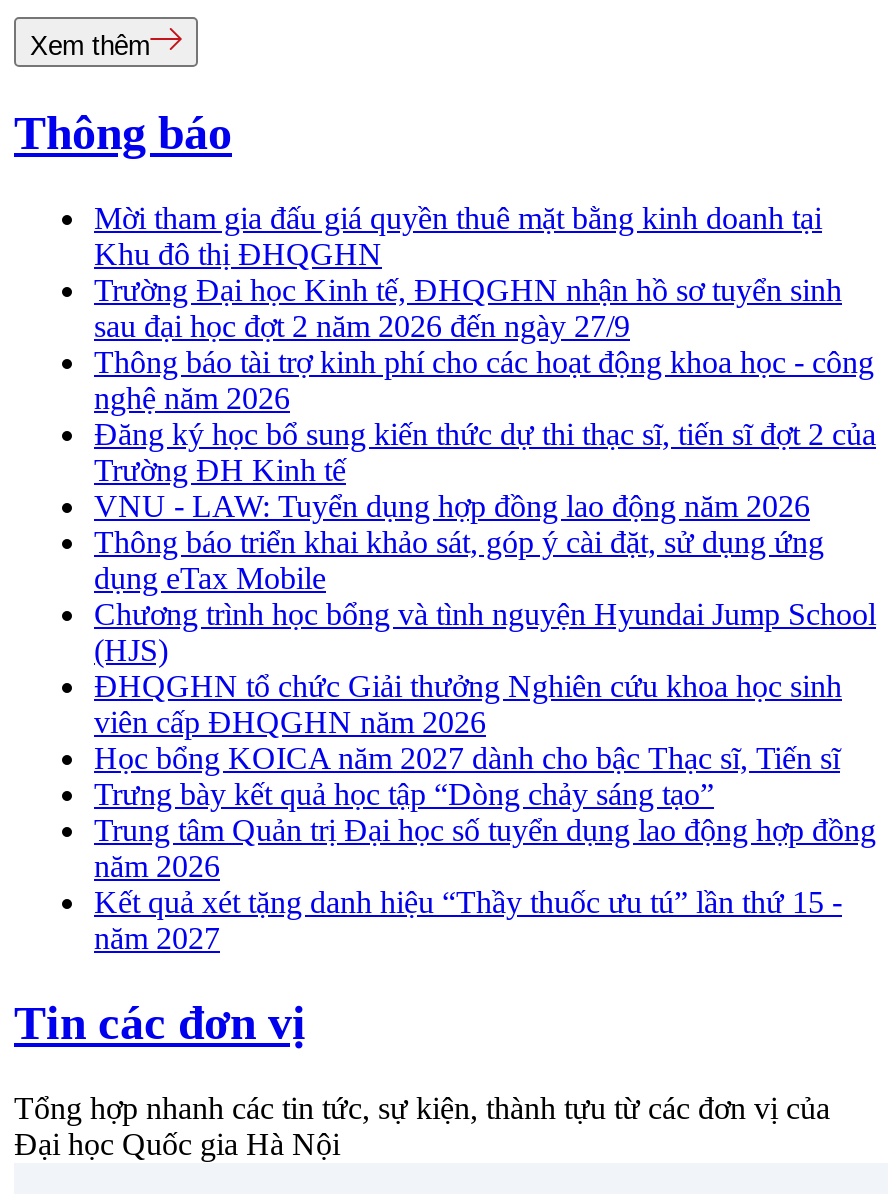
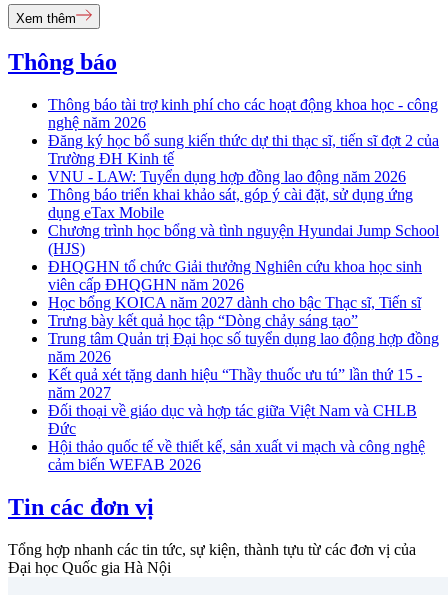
[94,201,842,343] Mời tham gia đấu giá quyền thuê mặt bằng kinh doanh tại | Khu đô thị ĐHQGHN | Trường Đại học Kinh tế, ĐHQGHN nhận hồ sơ tuyển sinh | sau đại học đợt 2 năm 2026 đến ngày 27/9 -> none
moved [94,345,876,955] -> [48,96,439,401]: Thông báo tài trợ kinh phí cho các hoạt động khoa học - công | nghệ năm 2026 | Đăng ký học bổ sung kiến thức dự thi thạc sĩ, tiến sĩ đợt 2 của | ... | Kết quả xét tặng danh hiệu “Thầy thuốc ưu tú” lần thứ 15 - | năm 2027
none -> [48,402,425,473] Đối thoại về giáo dục và hợp tác giữa Việt Nam và CHLB | Đức | Hội thảo quốc tế về thiết kế, sản xuất vi mạch và công nghệ | cảm biến WEFAB 2026

